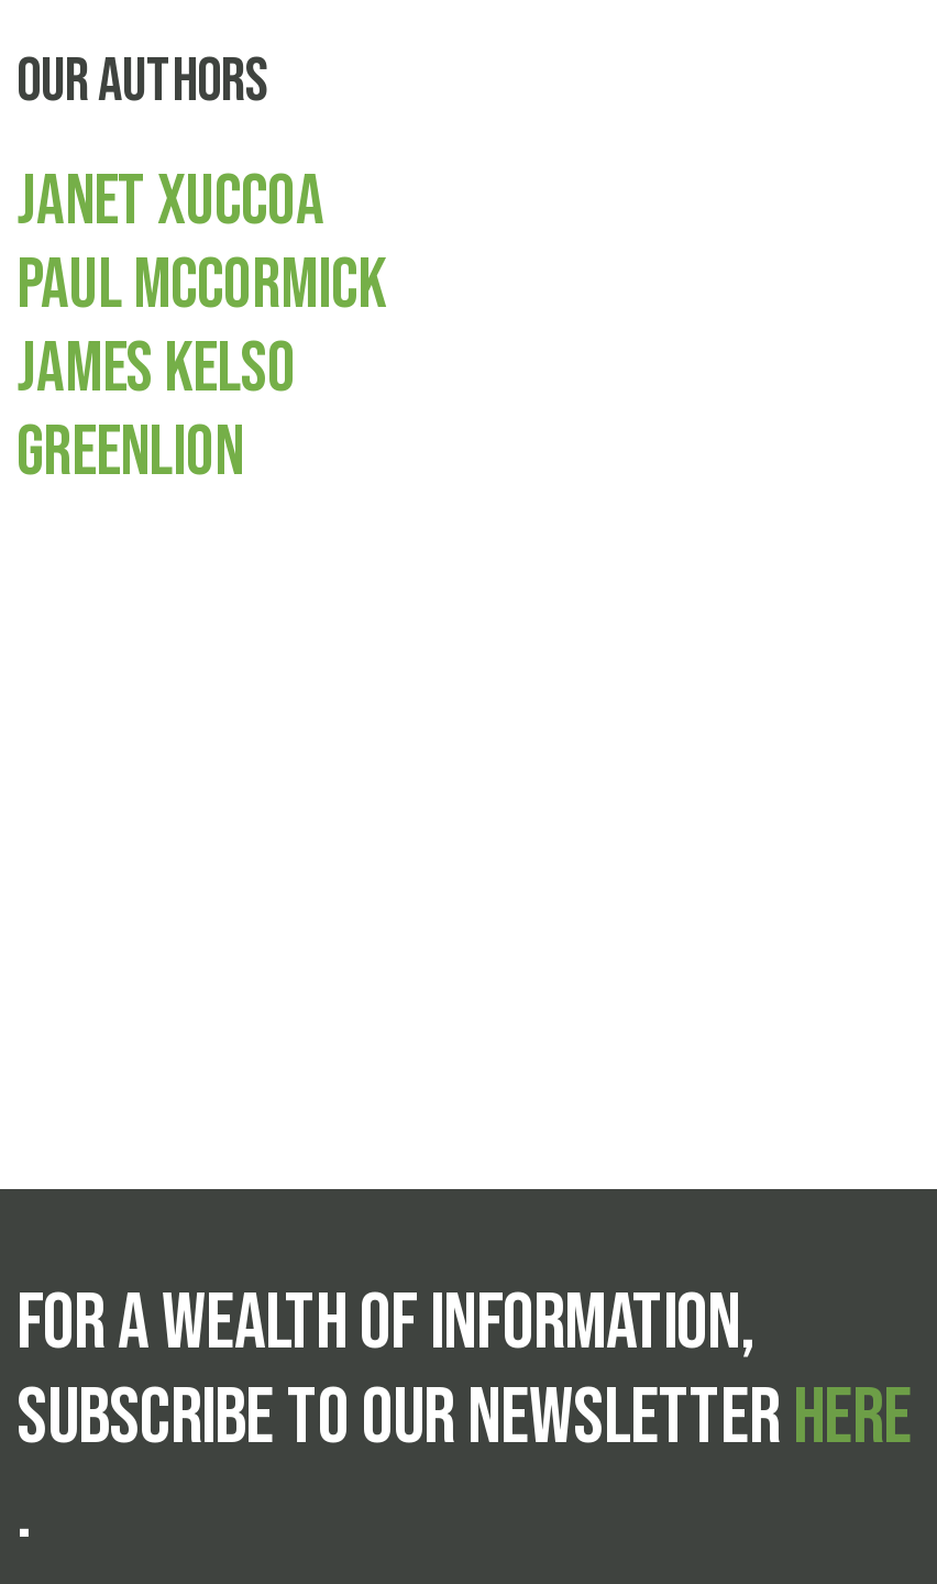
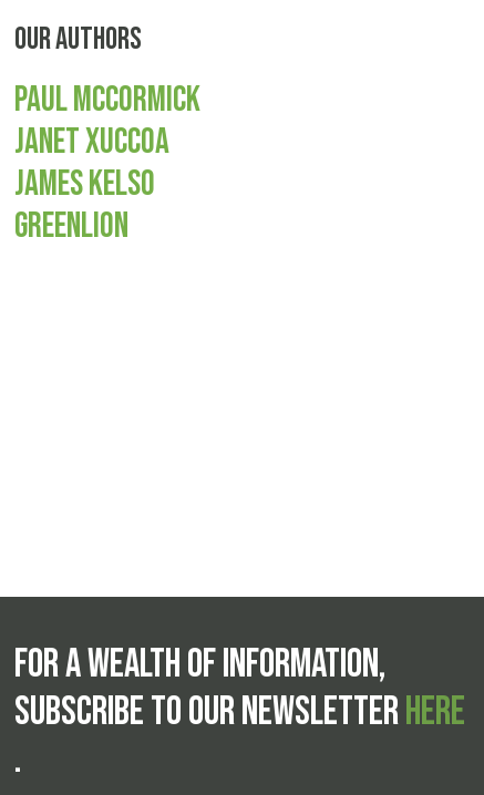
moved [16,159,324,245] -> [14,120,169,164]: JANET XUCCOA
moved [16,242,386,328] -> [14,78,200,121]: PAUL MCCORMICK

